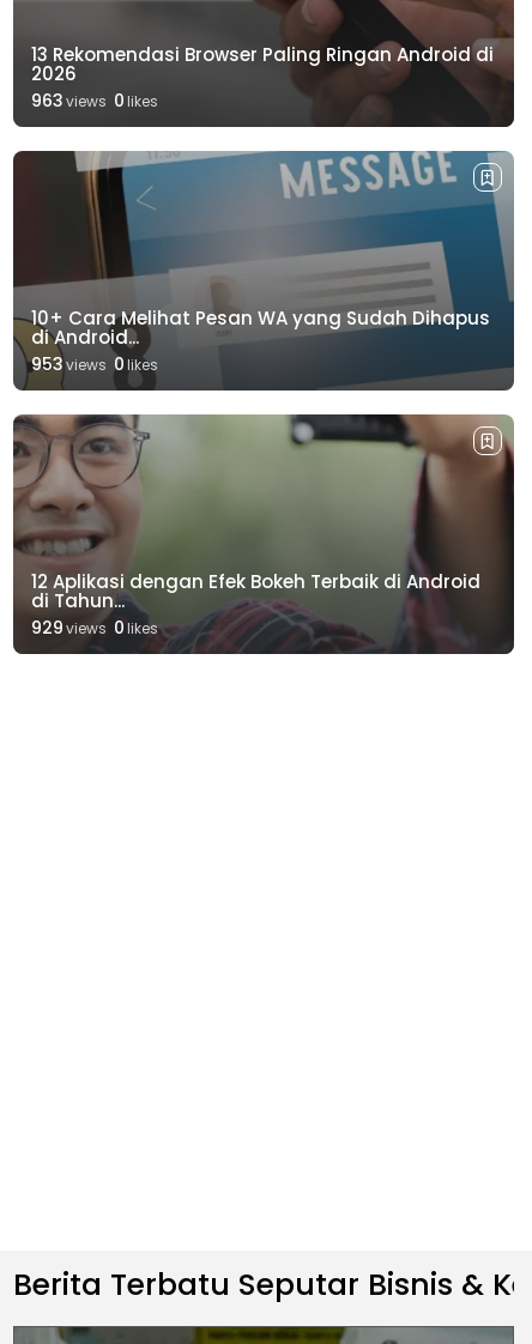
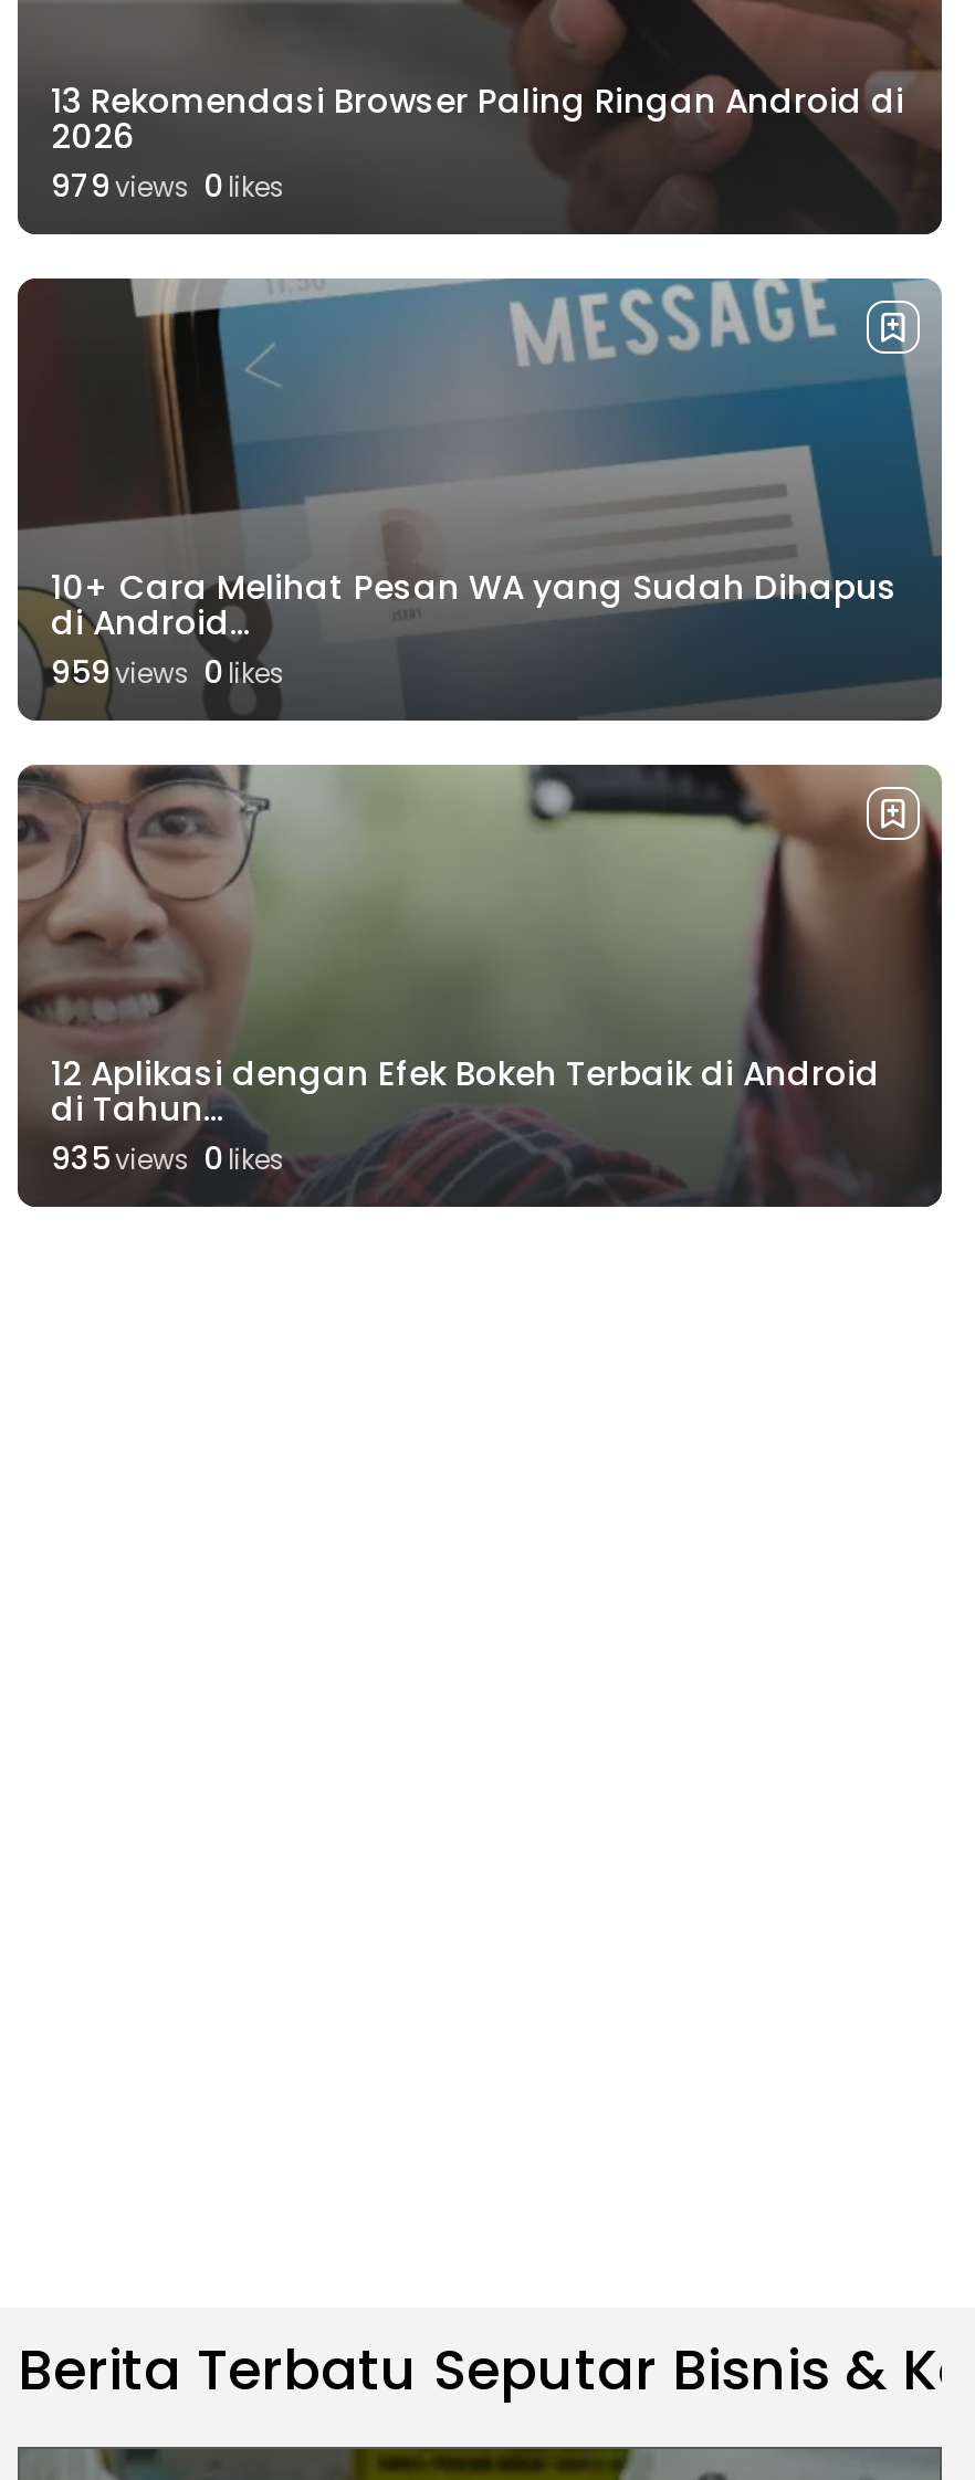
[31,89,158,113] 963 views 0 likes -> [51,164,285,208] 979 views 0 likes
[31,352,158,376] 953 views 0 likes -> [51,650,285,694] 959 views 0 likes
[31,616,158,640] 929 views 0 likes -> [51,1136,285,1180] 935 views 0 likes

